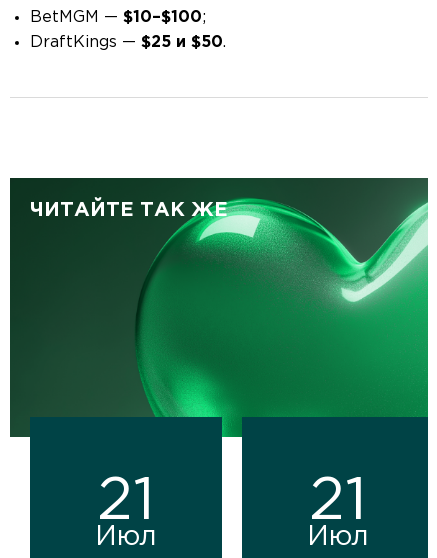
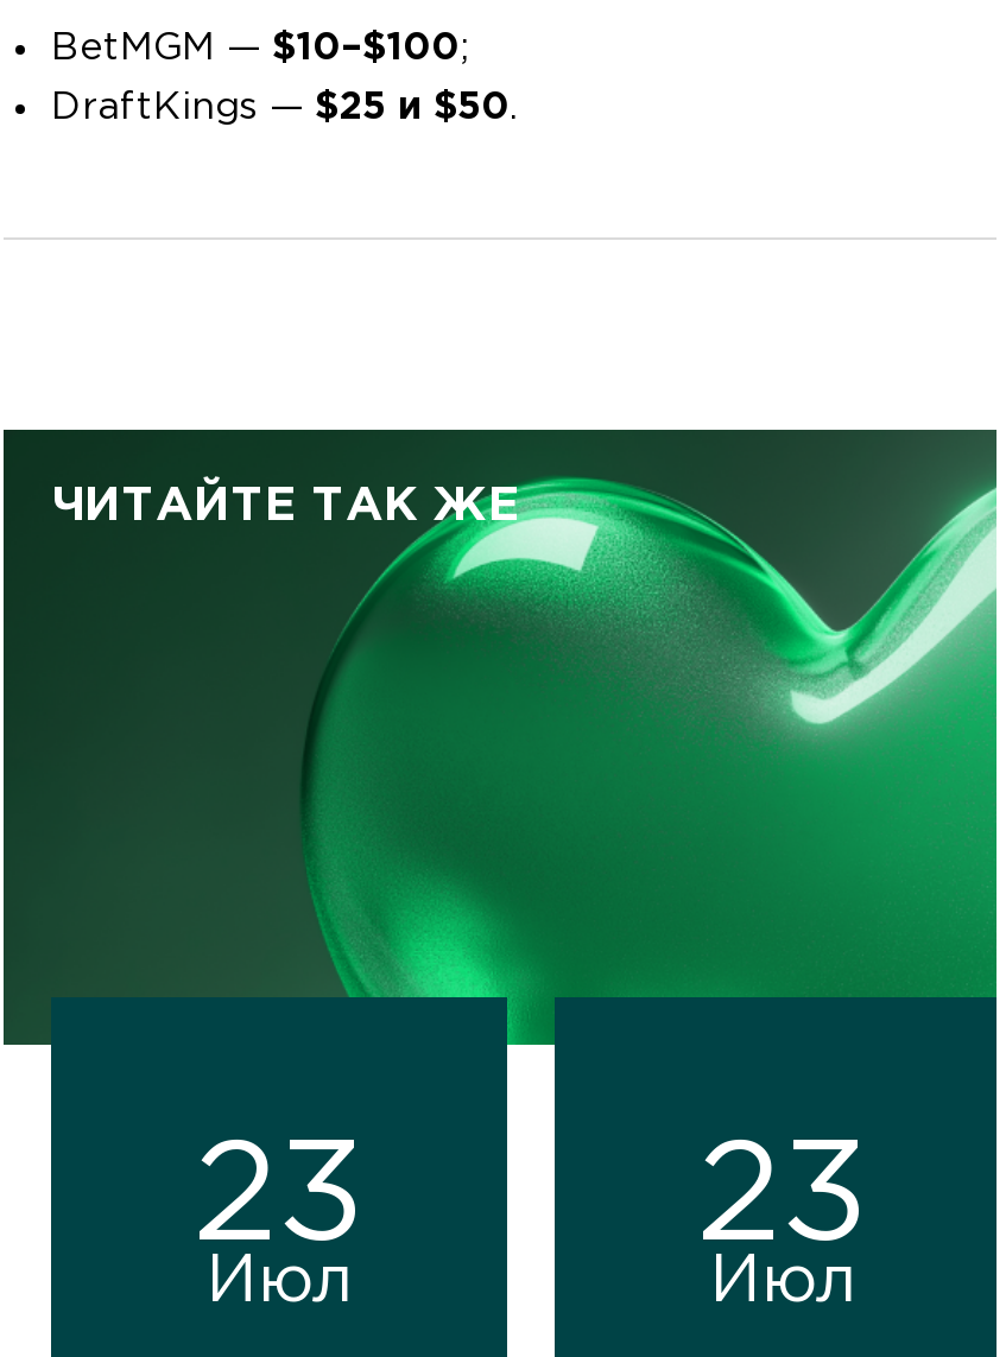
[97,475,155,529] 21 -> [192,1135,366,1263] 23
[309,475,367,529] 21 -> [696,1135,869,1263] 23

